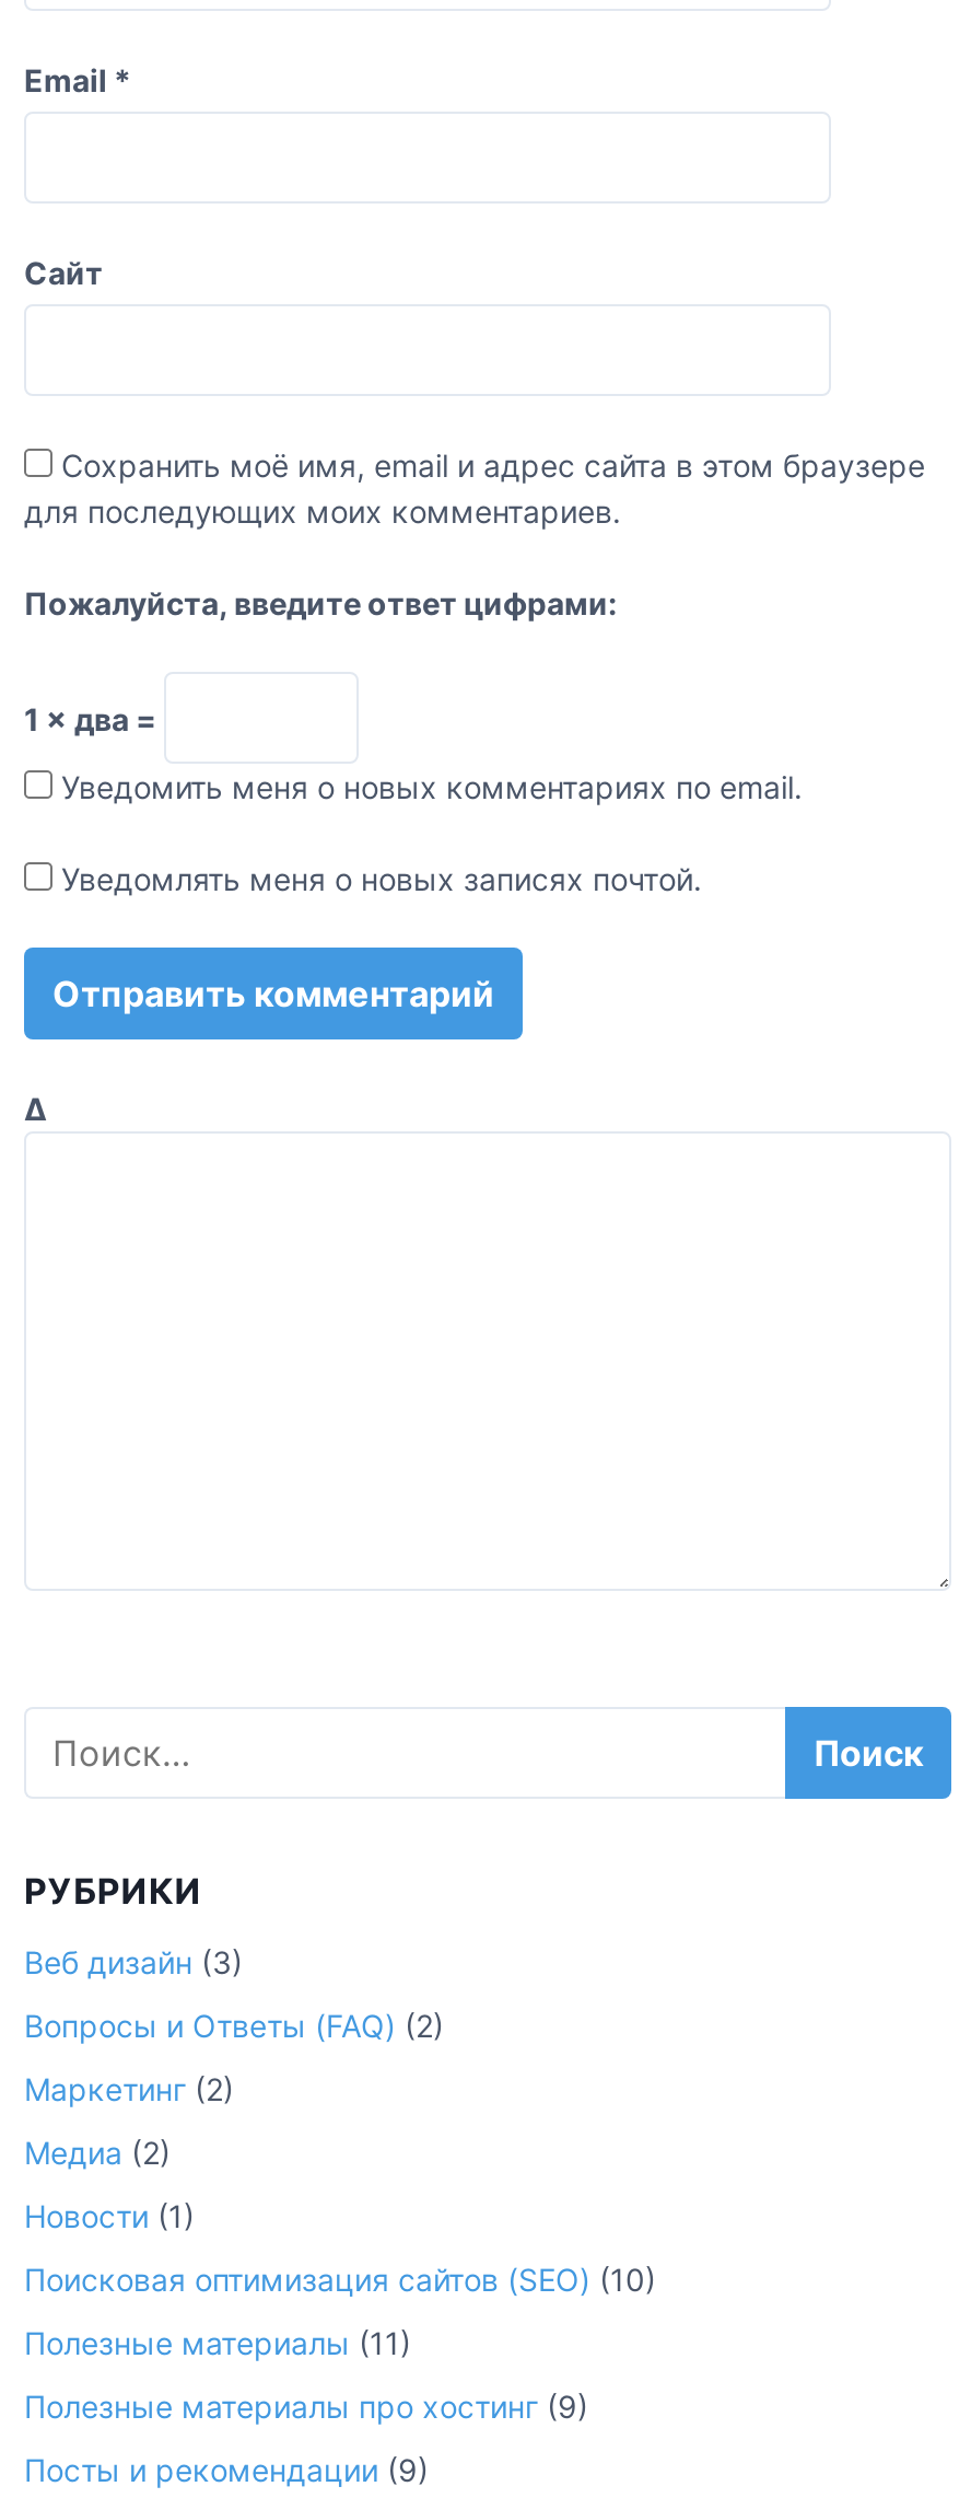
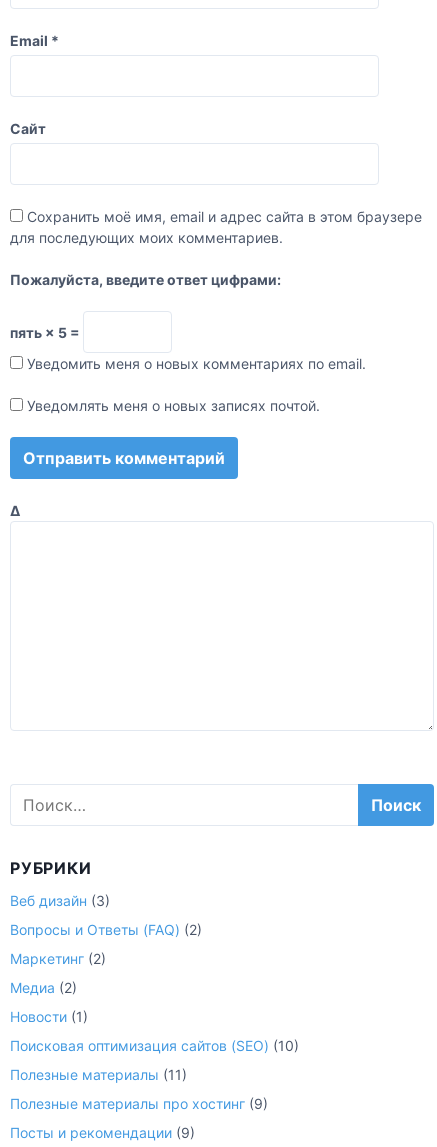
[24,699,164,737] 1 × два = -> [10,324,83,341] пять × 5 =

